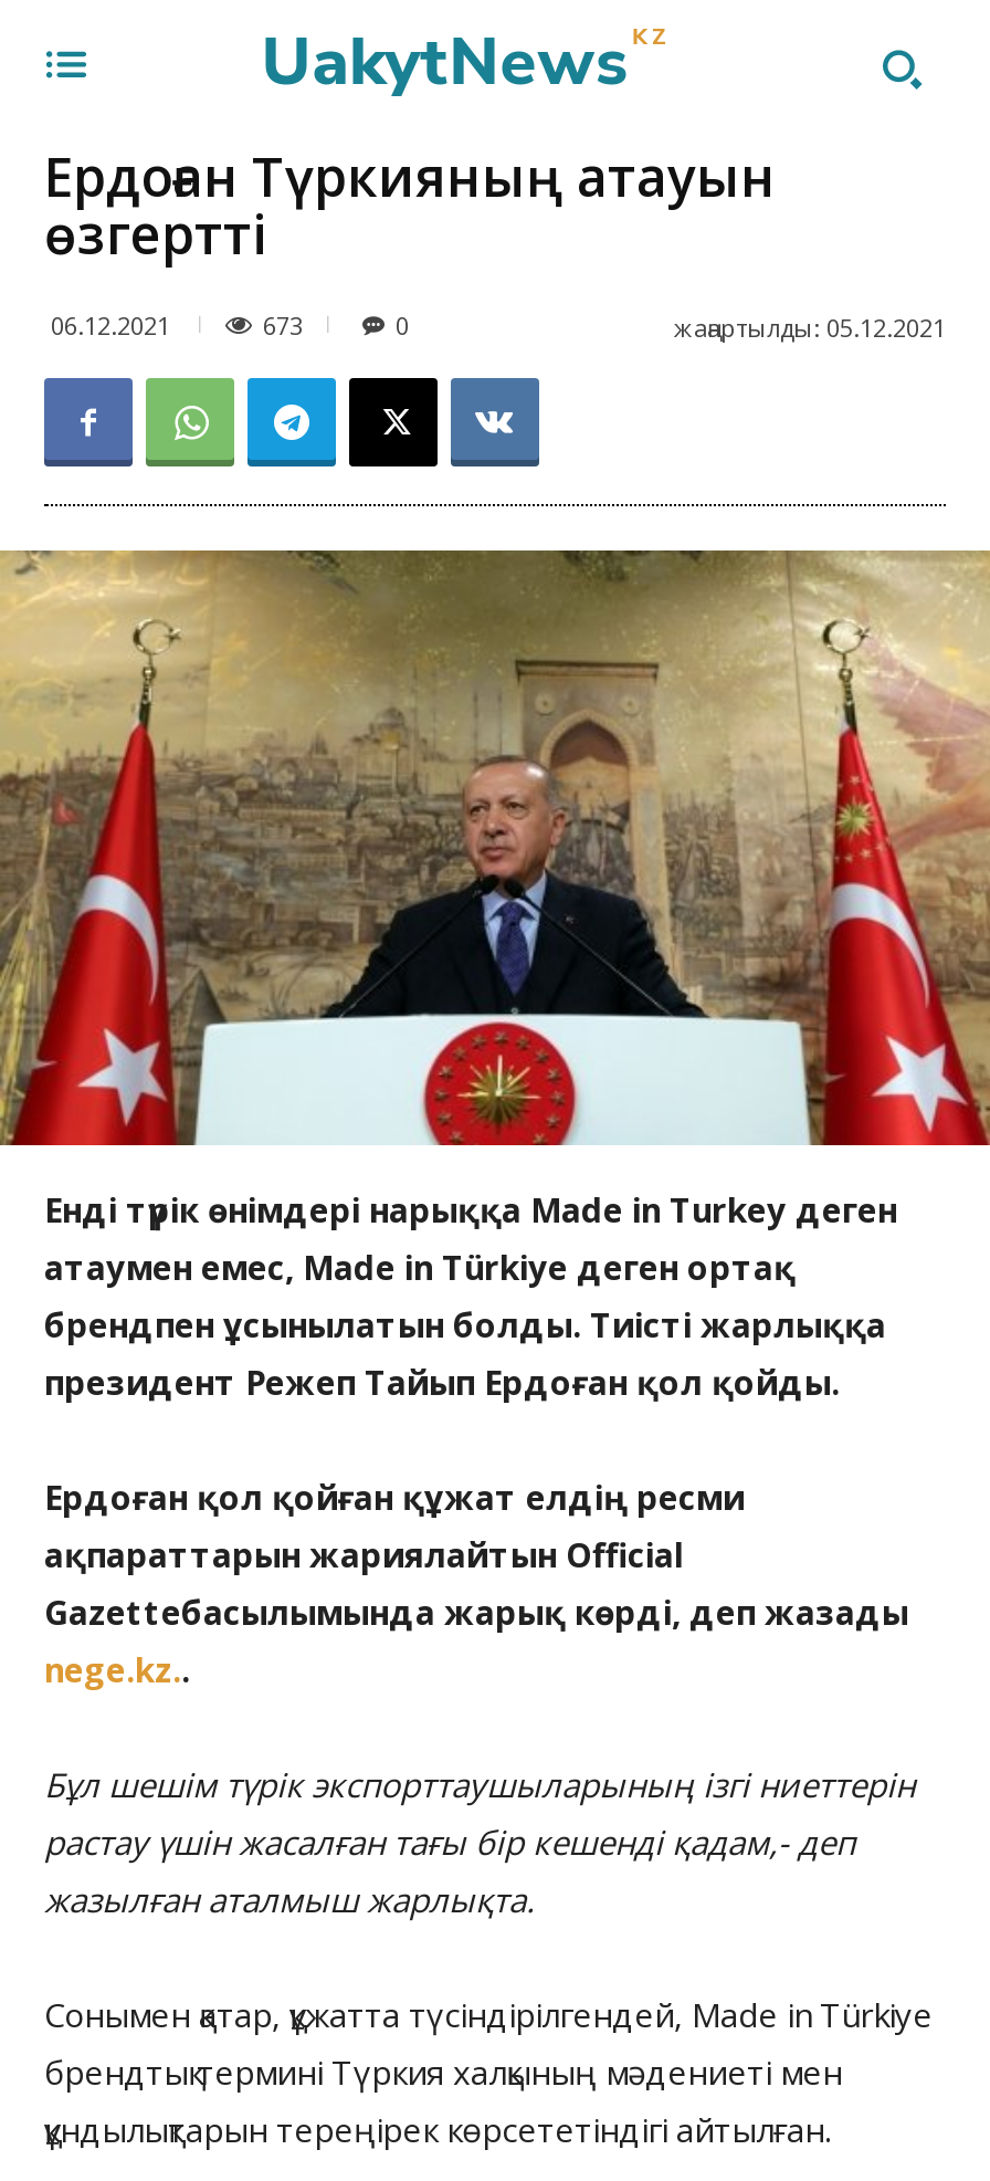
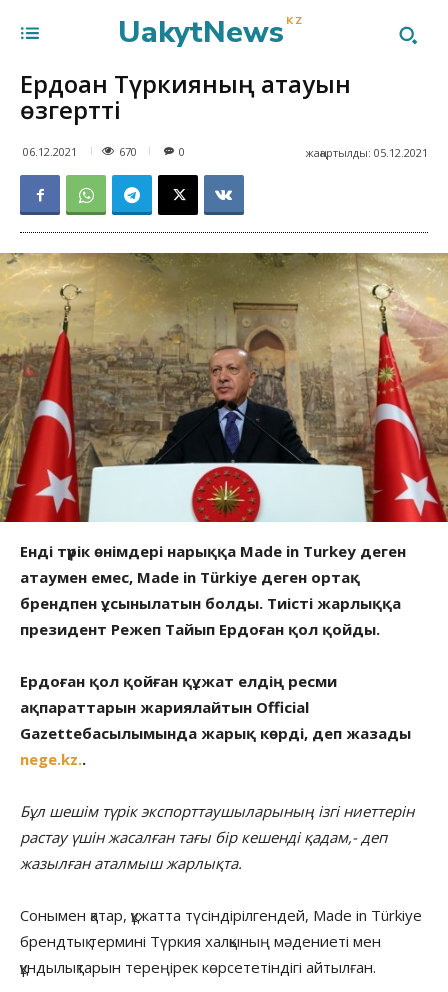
[263,308,303,341] 673 -> [119,143,137,158] 670

